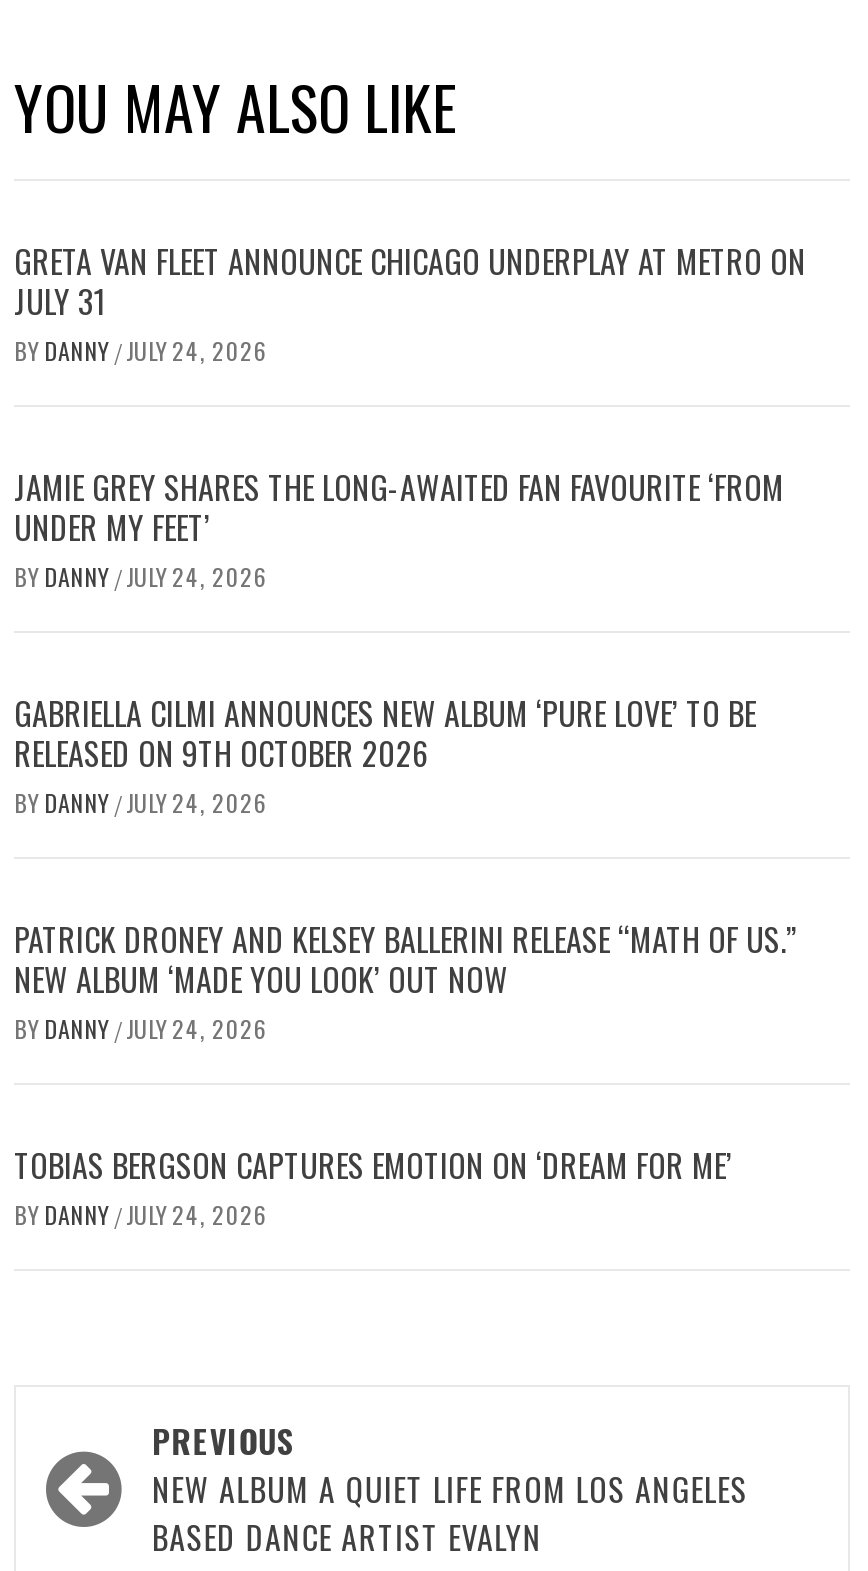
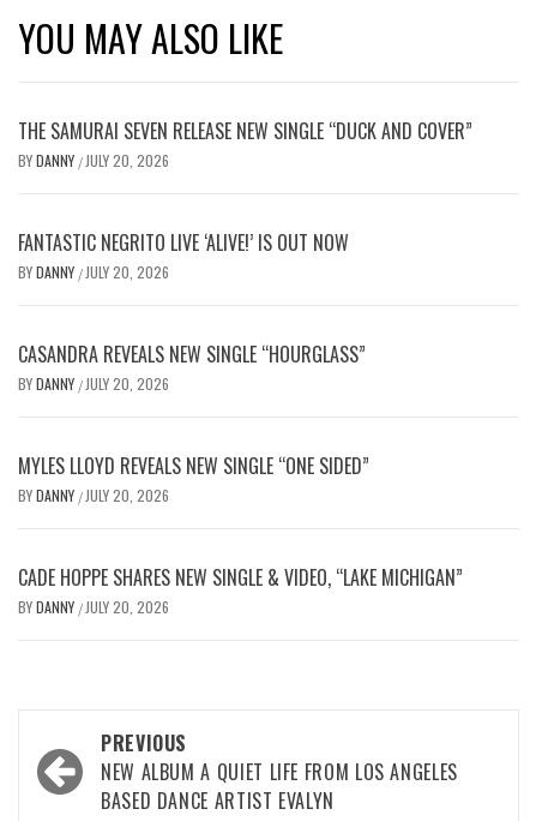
[14,237,806,367] GRETA VAN FLEET ANNOUNCE CHICAGO UNDERPLAY AT METRO ON | JULY 31 | BY DANNY / JULY 24, 2026 -> [18,116,472,170] THE SAMURAI SEVEN RELEASE NEW SINGLE “DUCK AND COVER” | BY DANNY / JULY 20, 2026
[14,463,784,593] JAMIE GREY SHARES THE LONG-AWAITED FAN FAVOURITE ‘FROM | UNDER MY FEET’ | BY DANNY / JULY 24, 2026 -> [18,228,349,282] FANTASTIC NEGRITO LIVE ‘ALIVE!’ IS OUT NOW | BY DANNY / JULY 20, 2026
[14,689,756,819] GABRIELLA CILMI ANNOUNCES NEW ALBUM ‘PURE LOVE’ TO BE | RELEASED ON 9TH OCTOBER 2026 | BY DANNY / JULY 24, 2026 -> [18,340,366,394] CASANDRA REVEALS NEW SINGLE “HOURGLASS” | BY DANNY / JULY 20, 2026
[14,915,798,1045] PATRICK DRONEY AND KELSEY BALLERINI RELEASE “MATH OF US.” | NEW ALBUM ‘MADE YOU LOOK’ OUT NOW | BY DANNY / JULY 24, 2026 -> [18,451,369,505] MYLES LLOYD REVEALS NEW SINGLE “ONE SIDED” | BY DANNY / JULY 20, 2026
[14,1141,732,1231] TOBIAS BERGSON CAPTURES EMOTION ON ‘DREAM FOR ME’ | BY DANNY / JULY 24, 2026 -> [18,563,463,617] CADE HOPPE SHARES NEW SINGLE & VIDEO, “LAKE MICHIGAN” | BY DANNY / JULY 20, 2026

